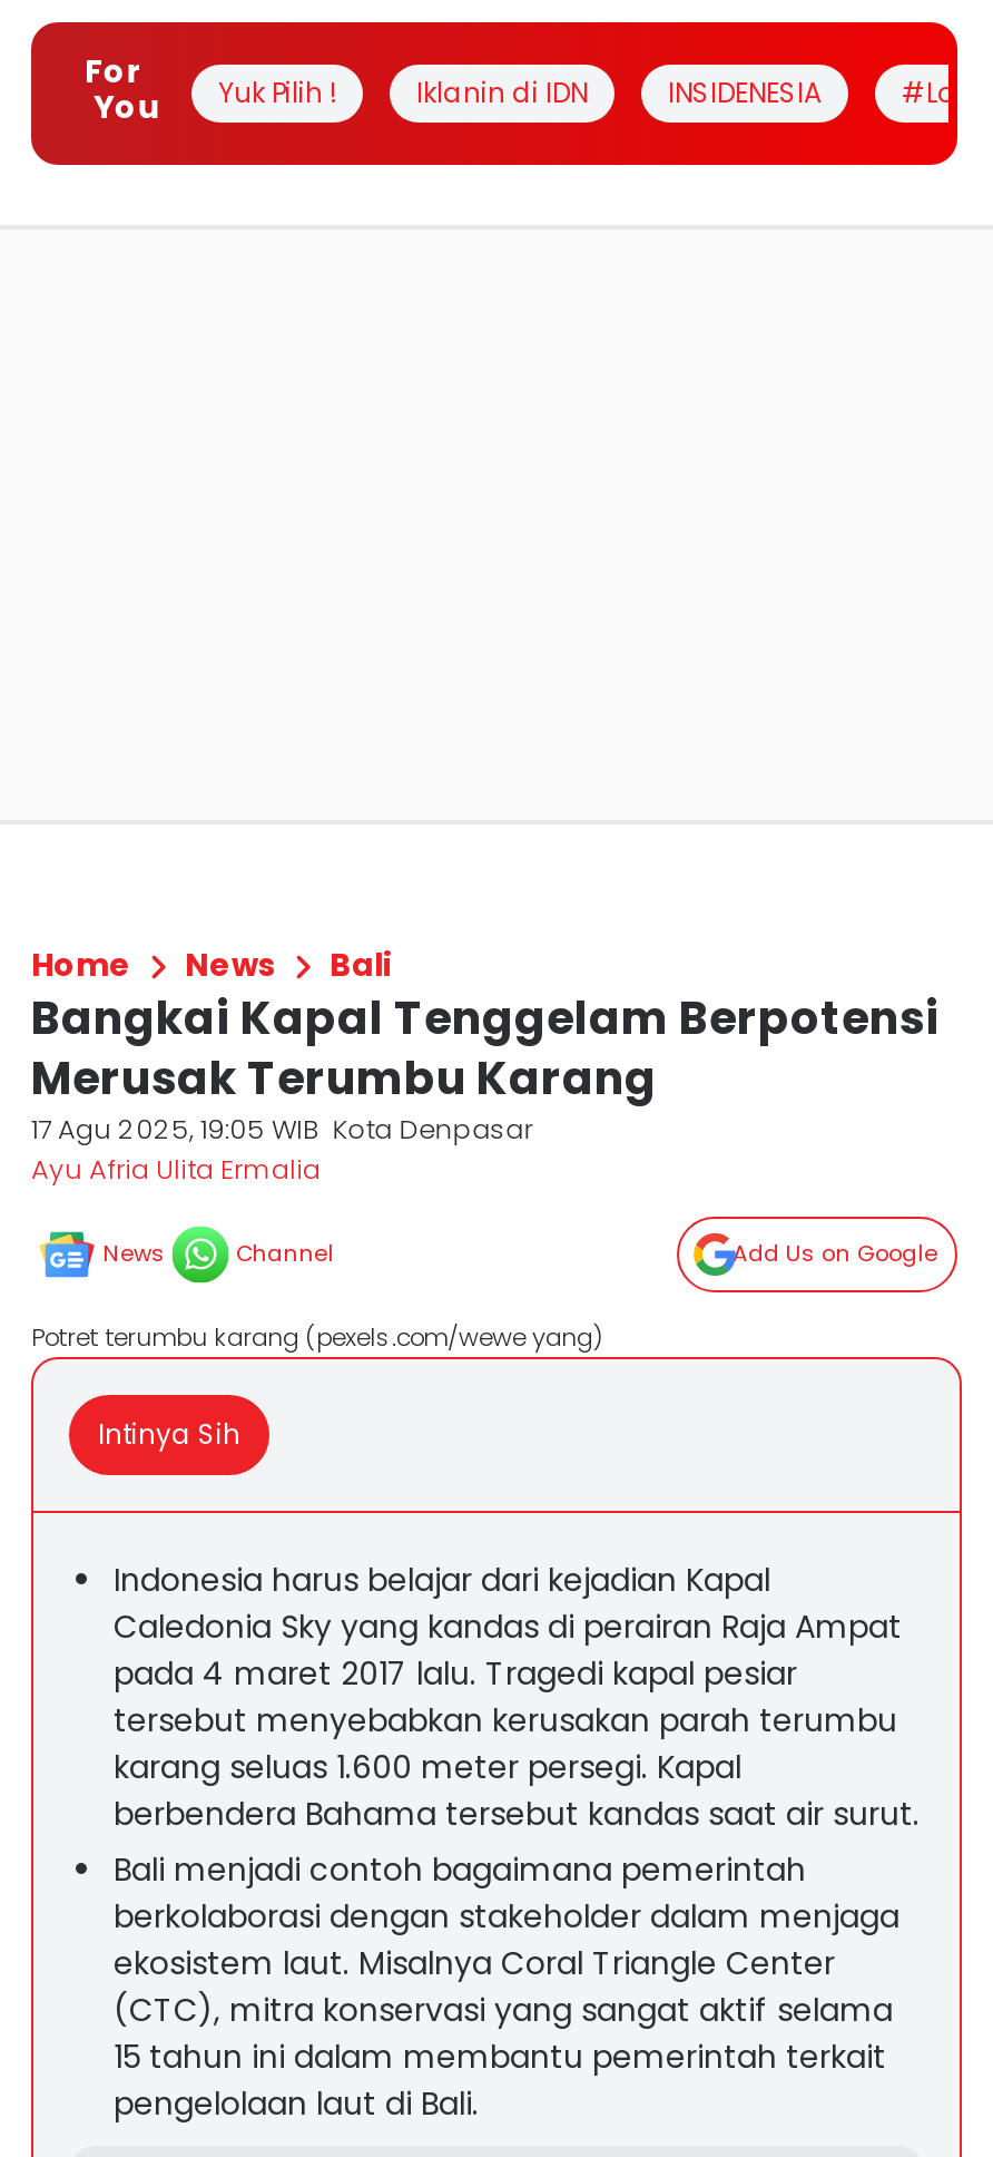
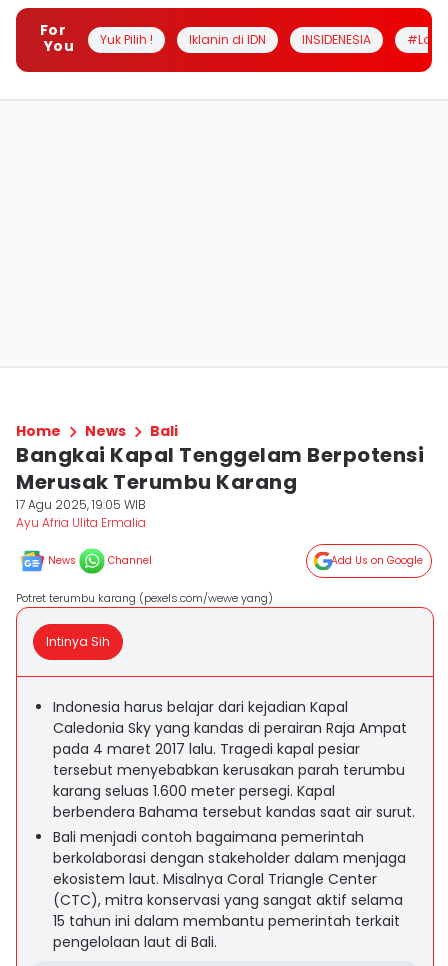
[31,1110,533,1148] 17 Agu 2025, 19:05 WIB Kota Denpasar -> [16,496,146,513] 17 Agu 2025, 19:05 WIB

